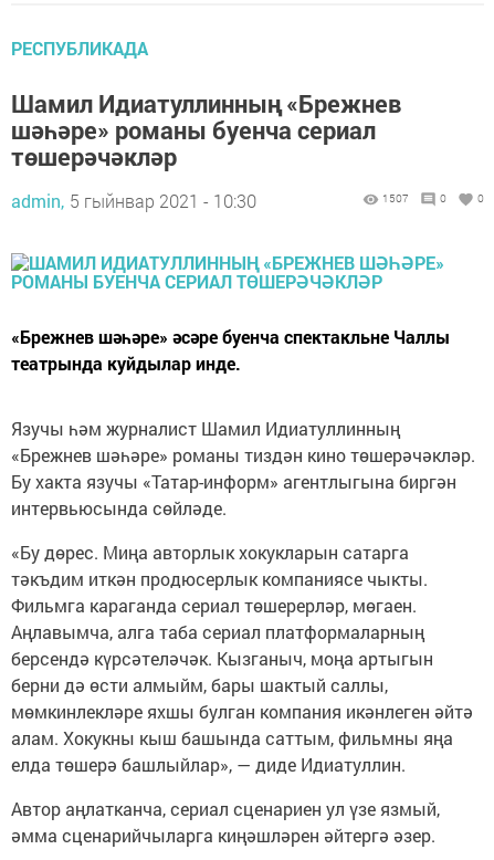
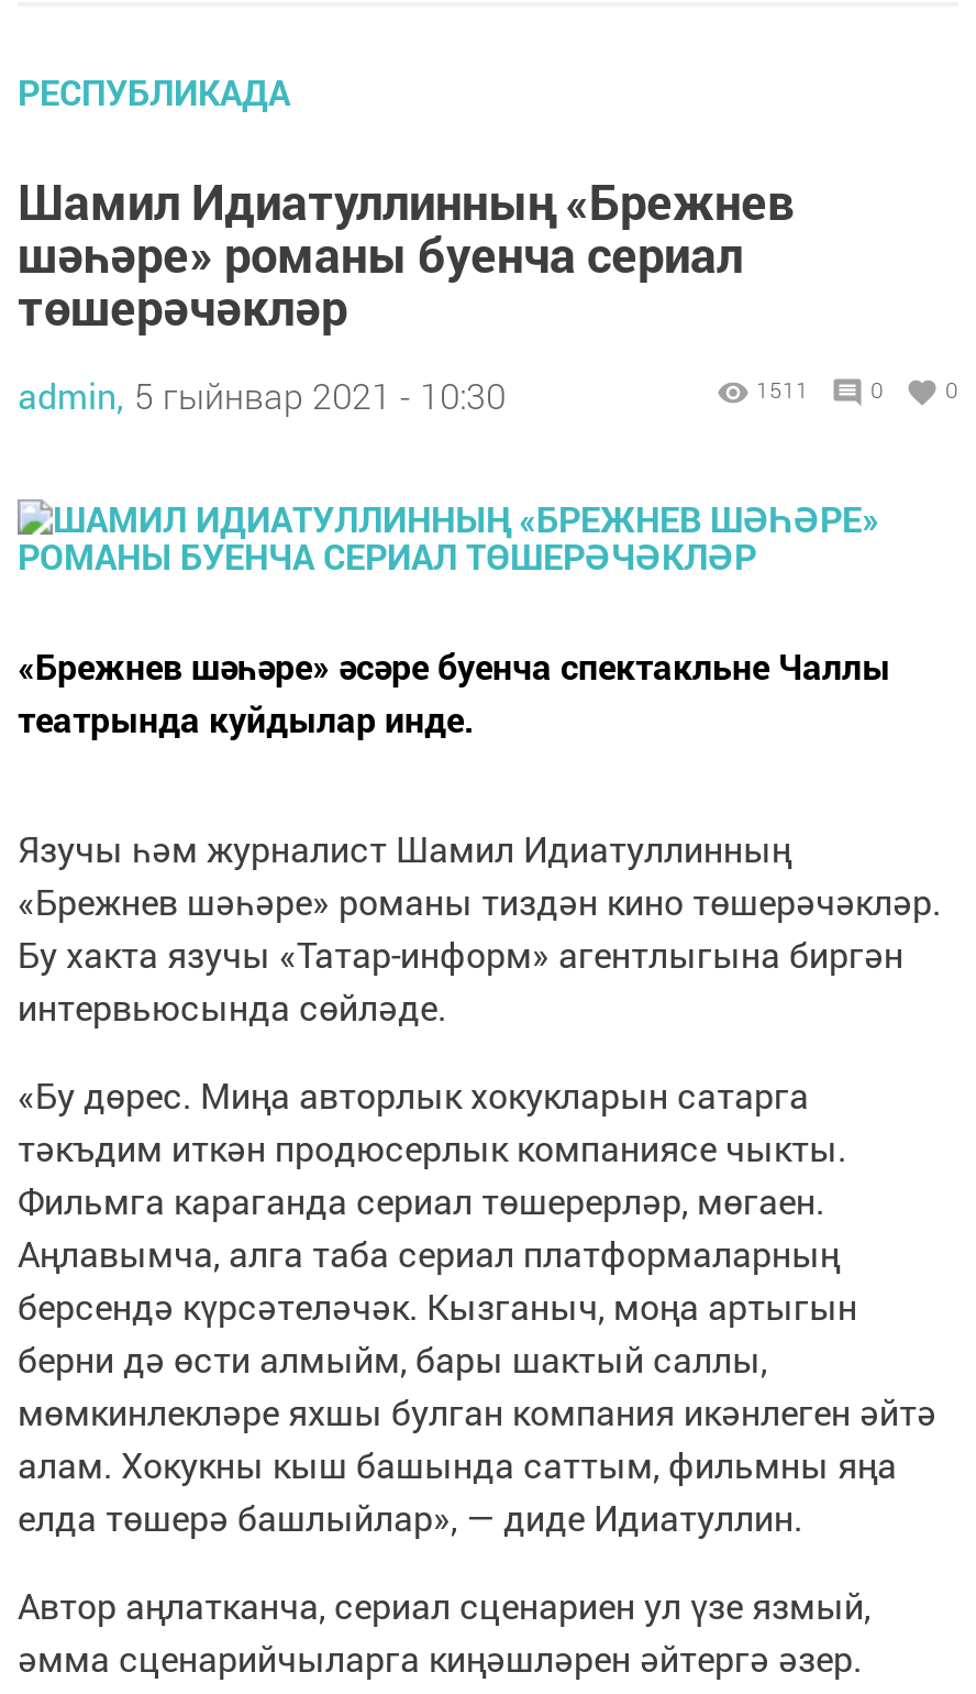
[382,192,409,206] 1507 -> [756,377,809,405] 1511

